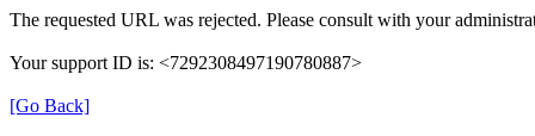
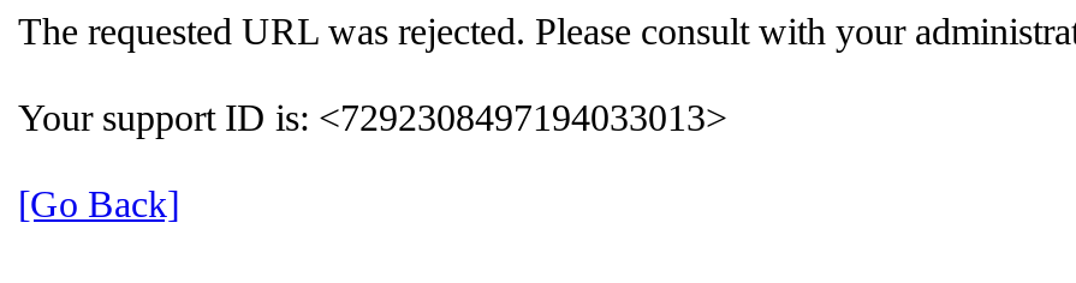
[10,52,362,73] Your support ID is: <7292308497190780887> -> [18,97,727,138] Your support ID is: <7292308497194033013>

